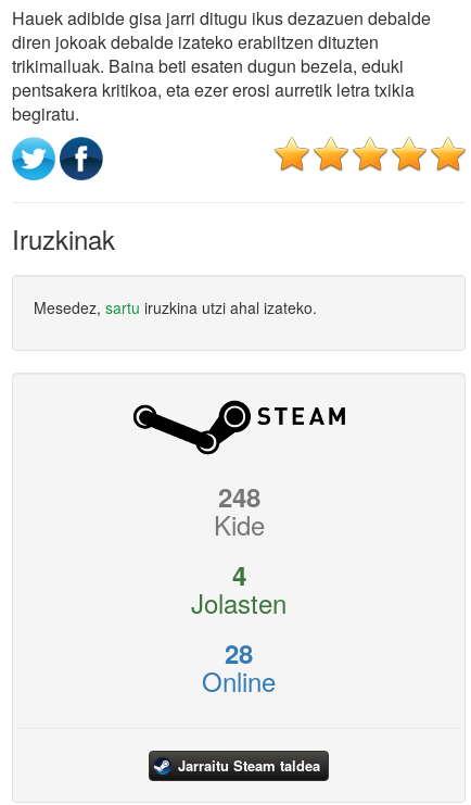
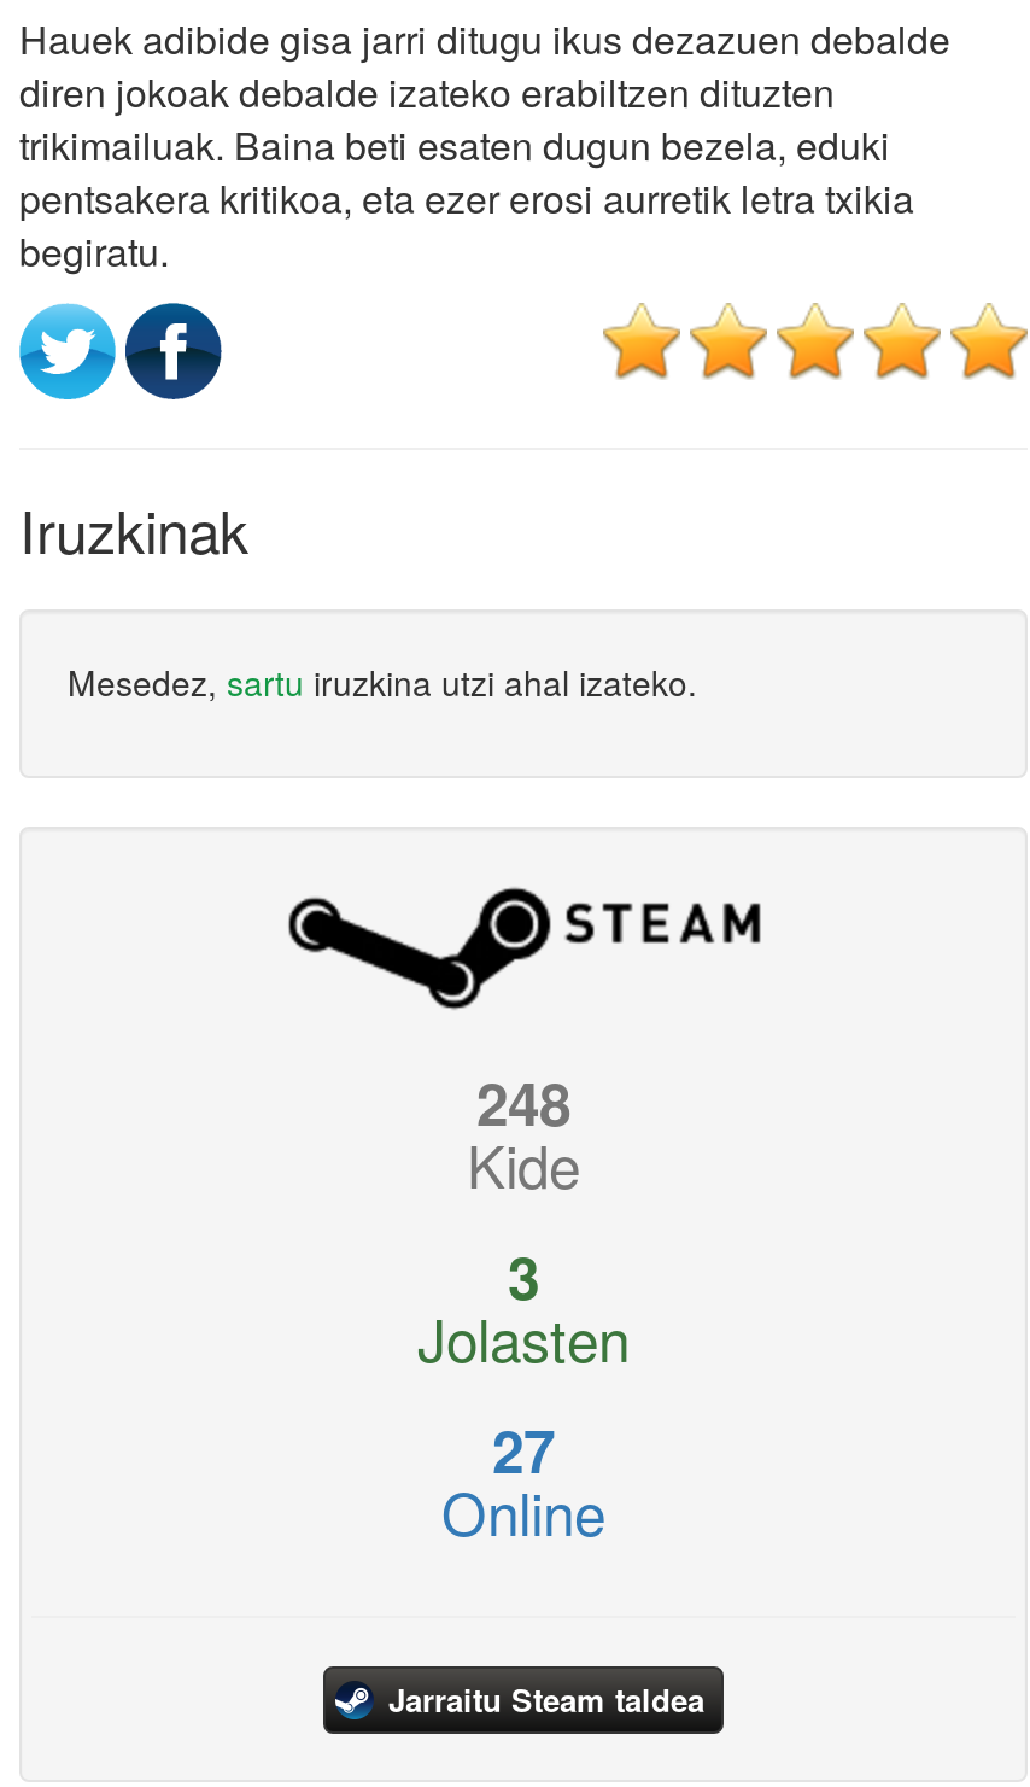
[232,557,246,593] 4 -> [508,1235,539,1317] 3
[225,635,253,672] 28 -> [492,1409,555,1491] 27

